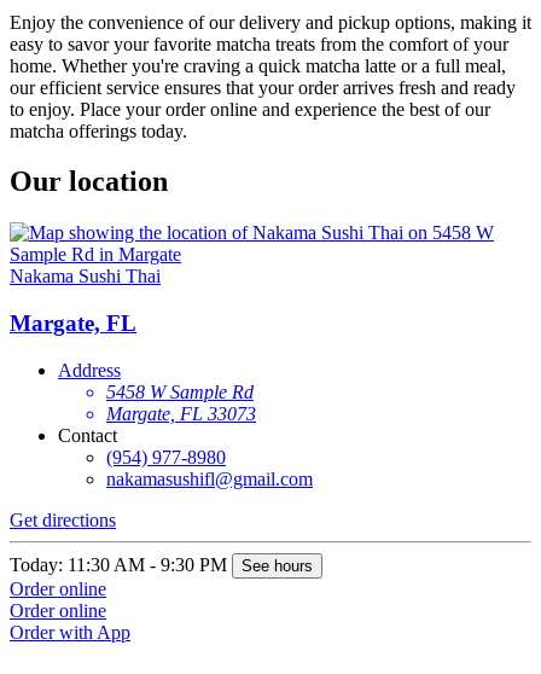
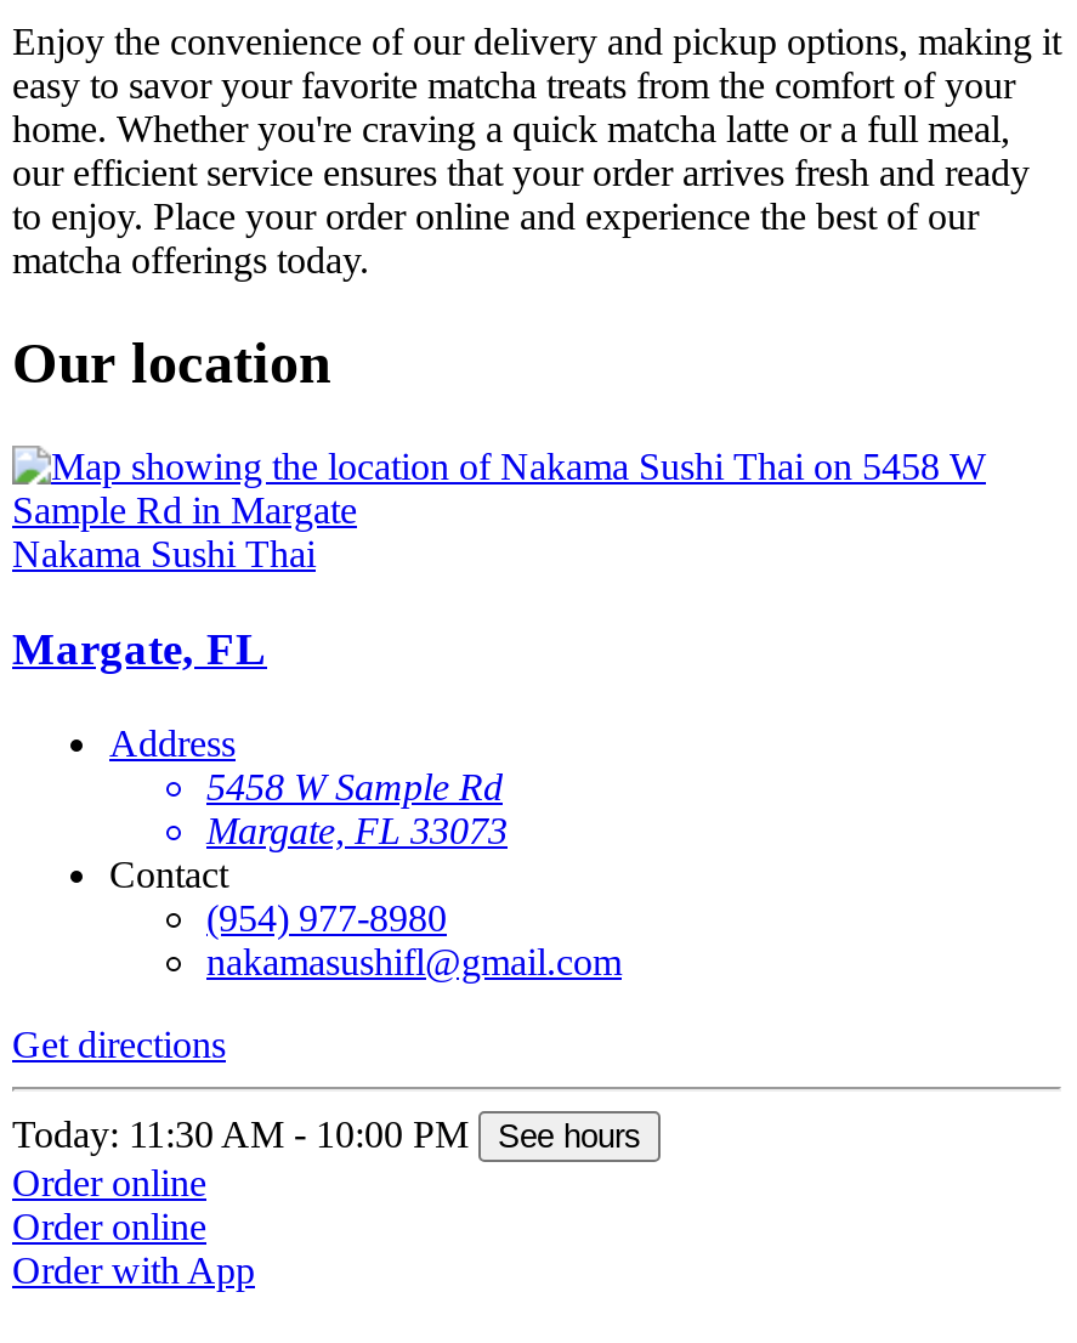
[10,554,313,575] Today: 11:30 AM - 9:30 PM See hours -> [12,1113,641,1154] Today: 11:30 AM - 10:00 PM See hours

